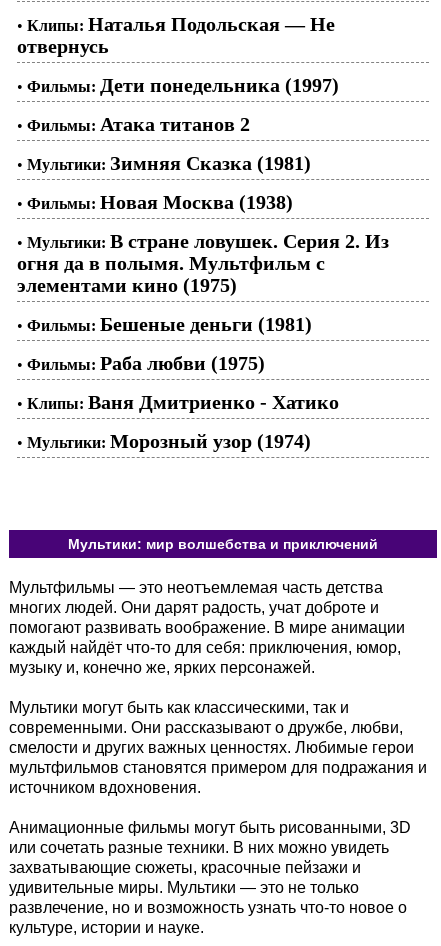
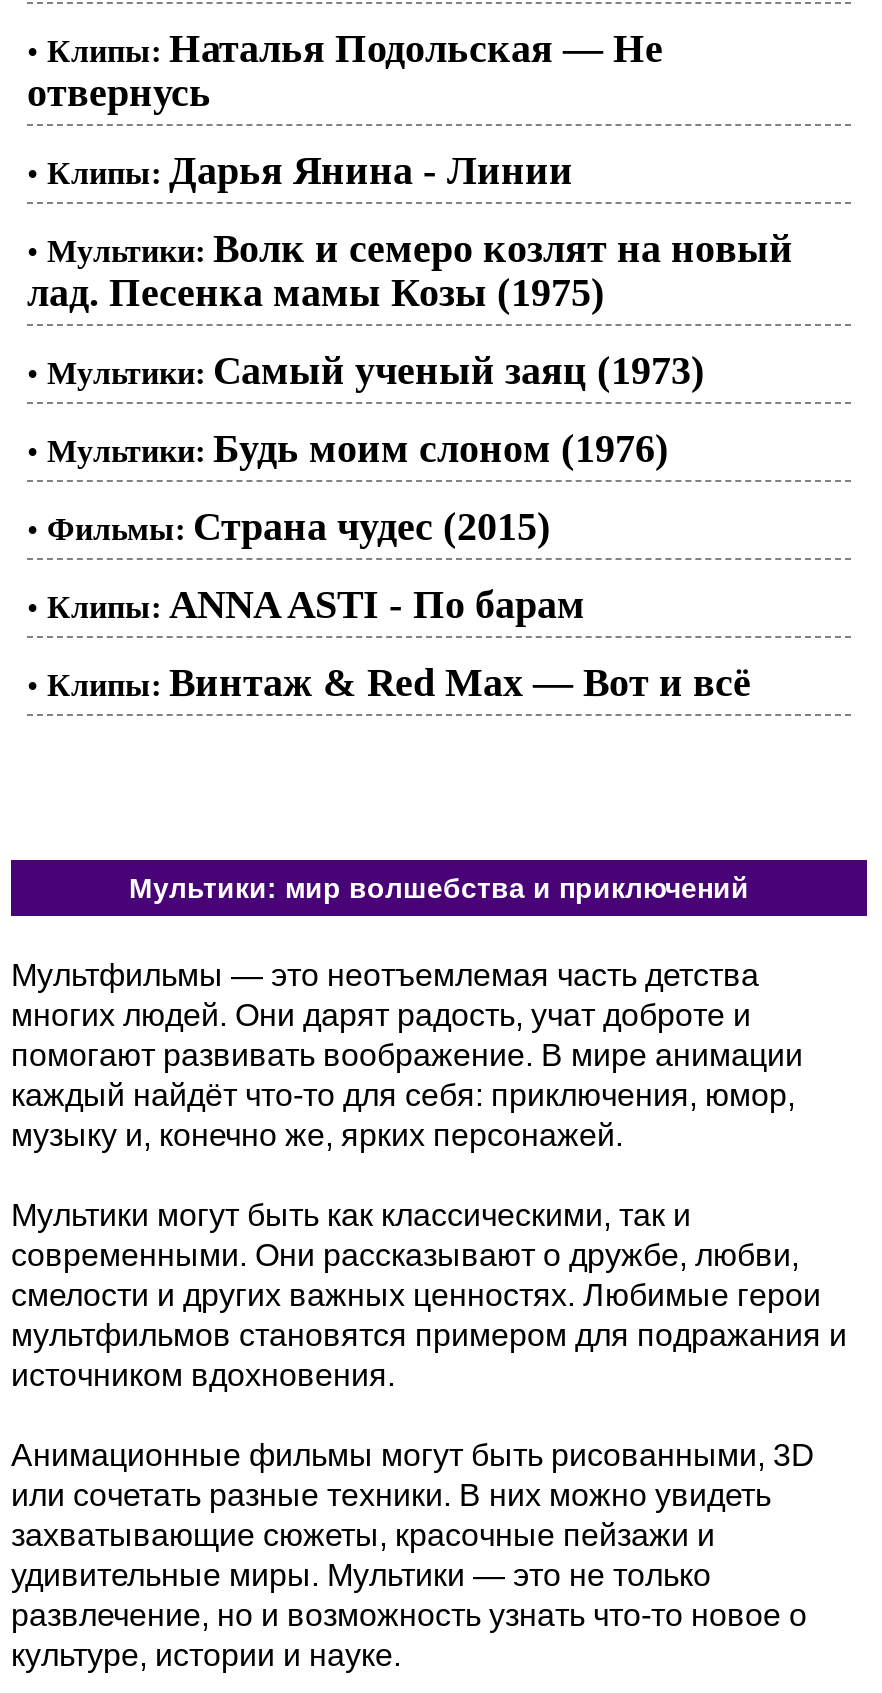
[17,74,389,452] • Фильмы: Дети понедельника (1997) | • Фильмы: Атака титанов 2 | • Мультики: Зимняя Сказка (1981) | • Фильмы: Новая Москва (1938) | • Мультики: В стране ловушек. Серия 2. Из | огня да в полымя. Мультфильм с | элементами кино (1975) | • Фильмы: Бешеные деньги (1981) | • Фильмы: Раба любви (1975) | • Клипы: Ваня Дмитриенко - Хатико | • Мультики: Морозный узор (1974) -> [27,148,793,704] • Клипы: Дарья Янина - Линии | • Мультики: Волк и семеро козлят на новый | лад. Песенка мамы Козы (1975) | • Мультики: Самый ученый заяц (1973) | • Мультики: Будь моим слоном (1976) | • Фильмы: Страна чудес (2015) | • Клипы: ANNA ASTI - По барам | • Клипы: Винтаж & Red Max — Вот и всё

